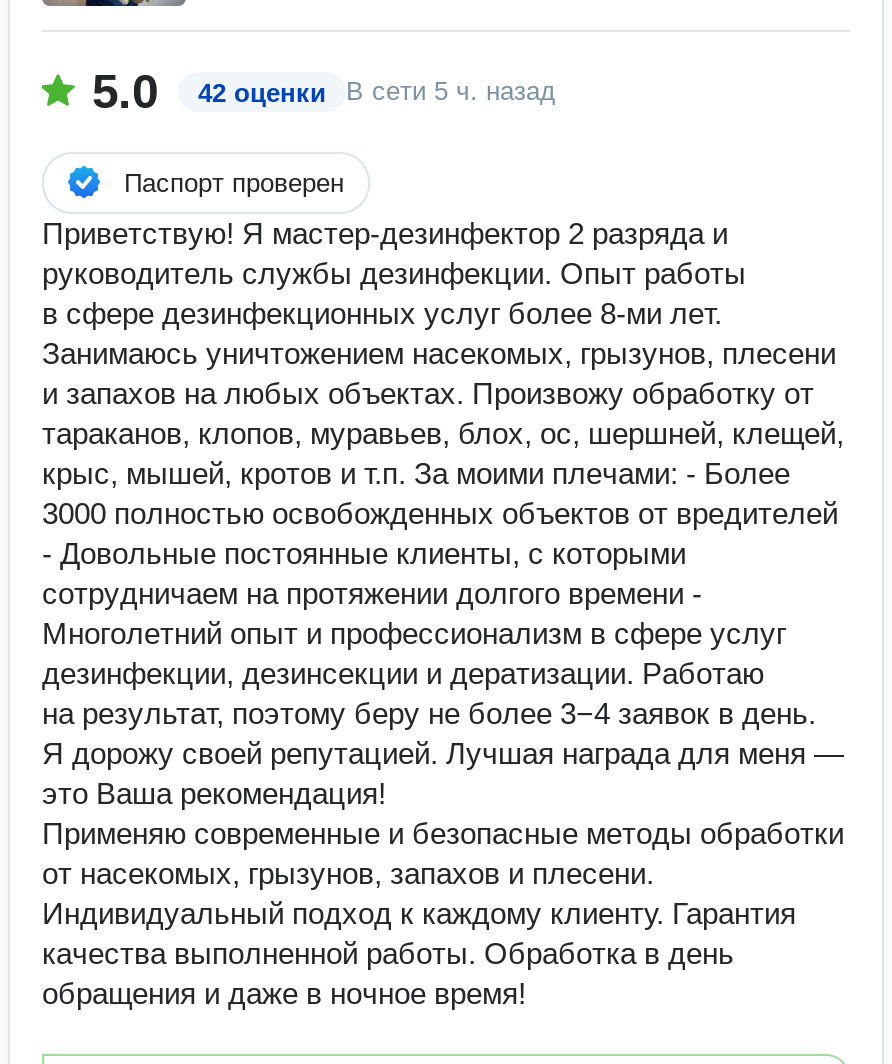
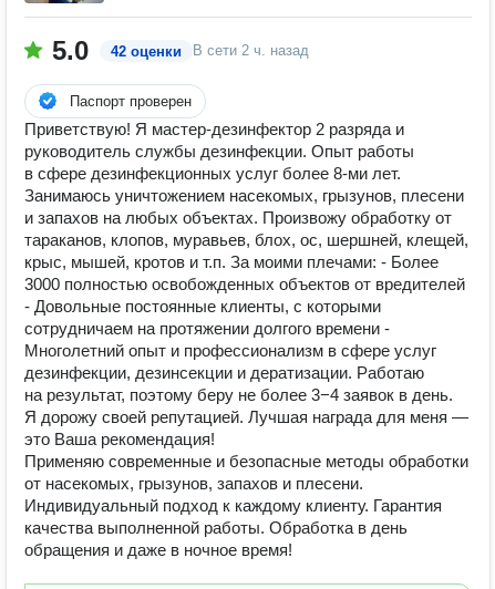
[92,64,556,118] 5.0 42 оценки В сети 5 ч. назад -> [52,35,309,65] 5.0 42 оценки В сети 2 ч. назад

